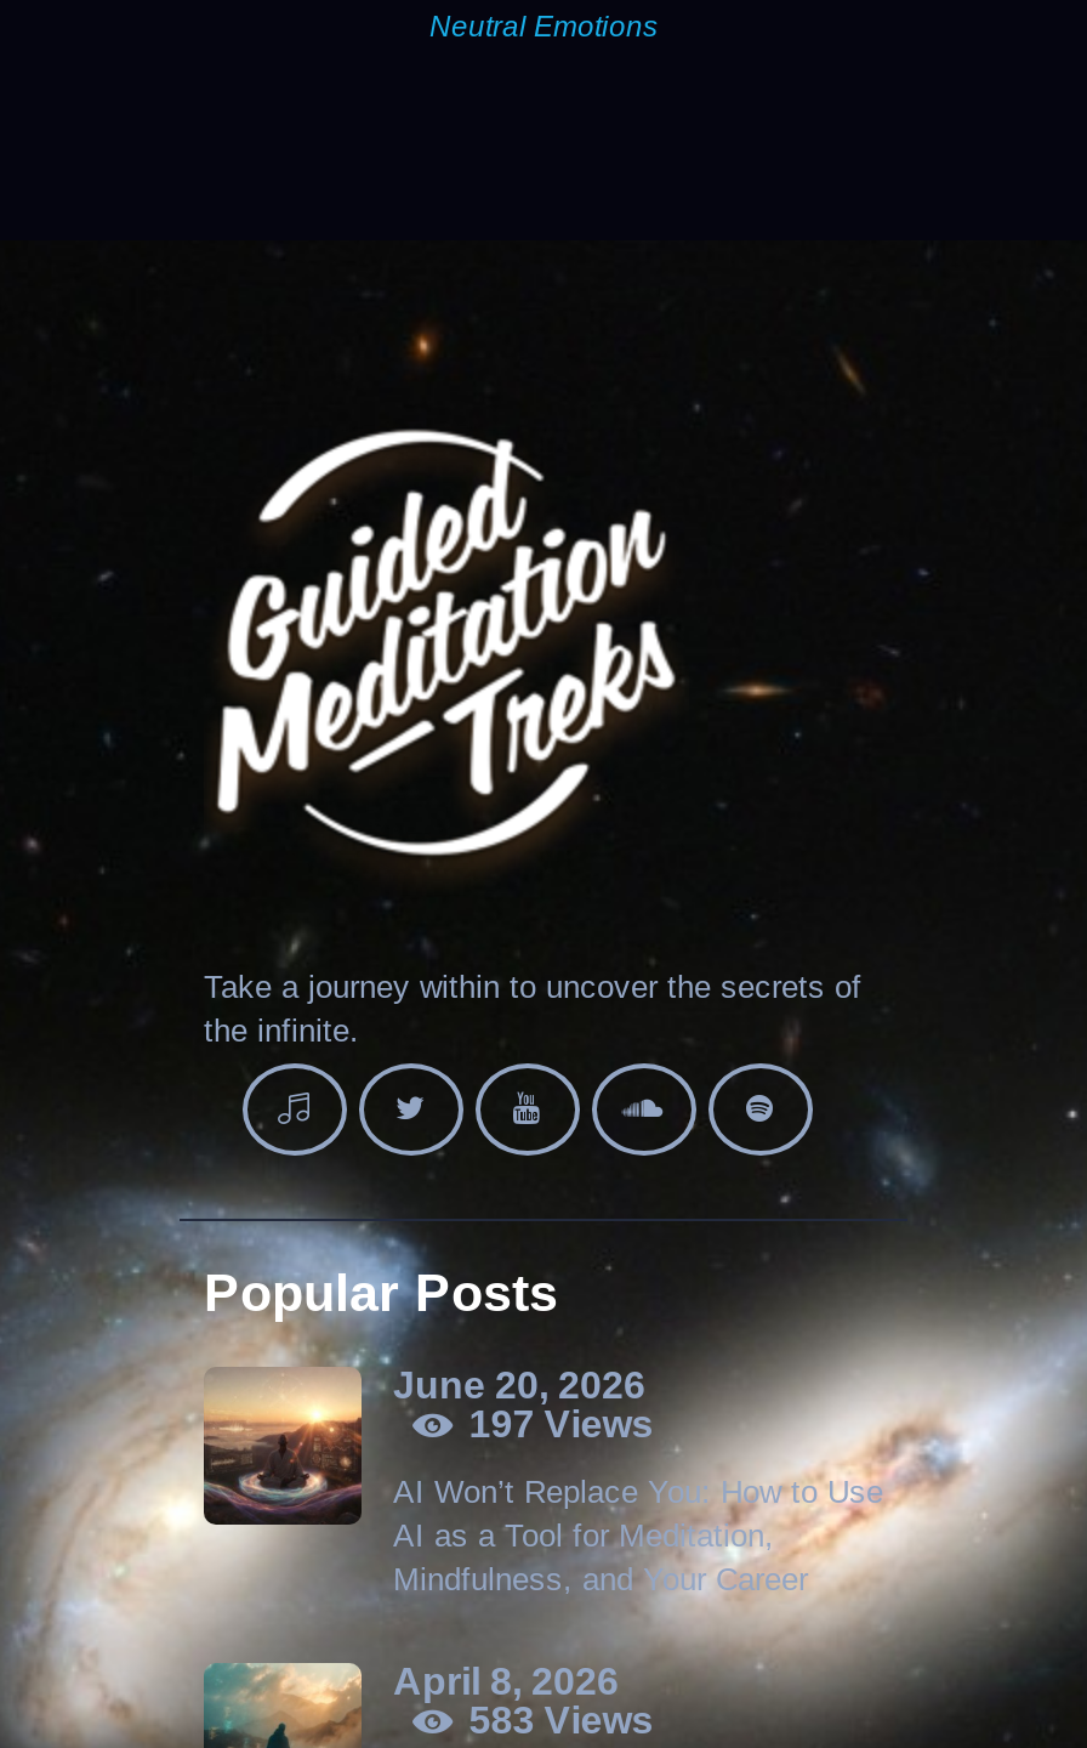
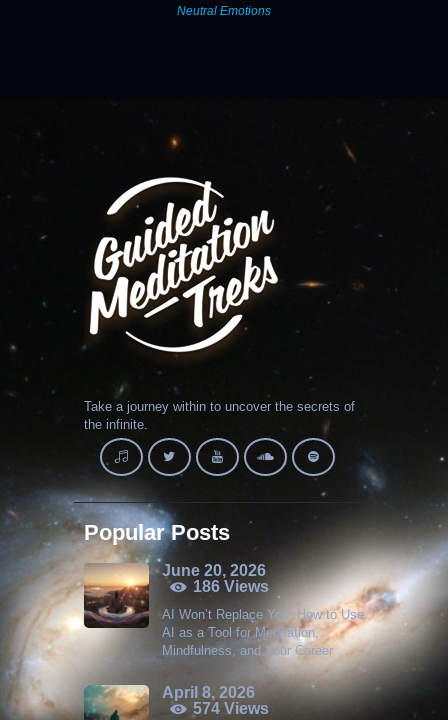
[469,1403,653,1444] 197 Views -> [193,578,269,595] 186 Views
[469,1699,653,1740] 583 Views -> [193,700,269,717] 574 Views

